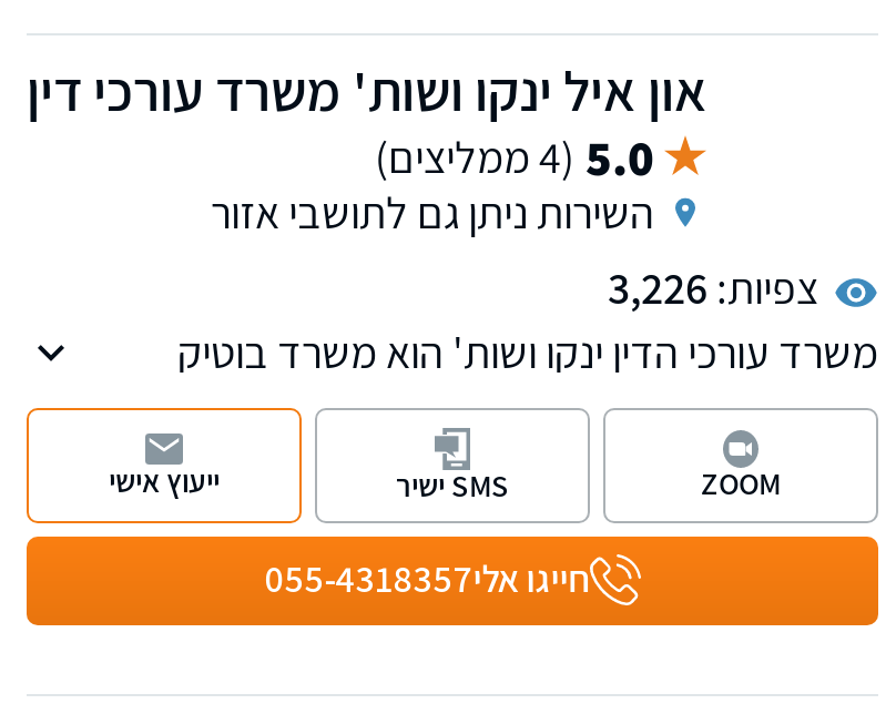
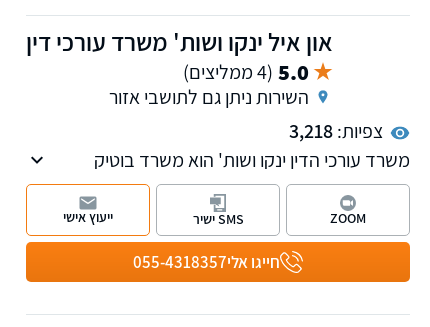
[608,259,818,317] צפיות: 3,226 -> [289,117,383,143] צפיות: 3,218

